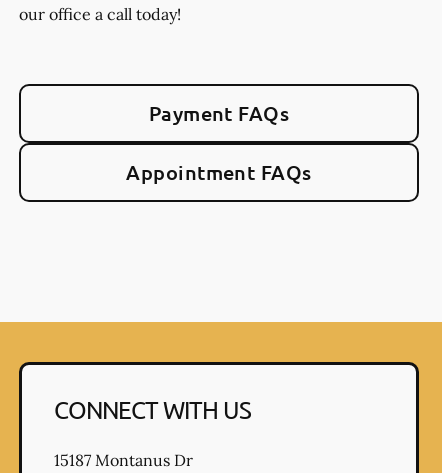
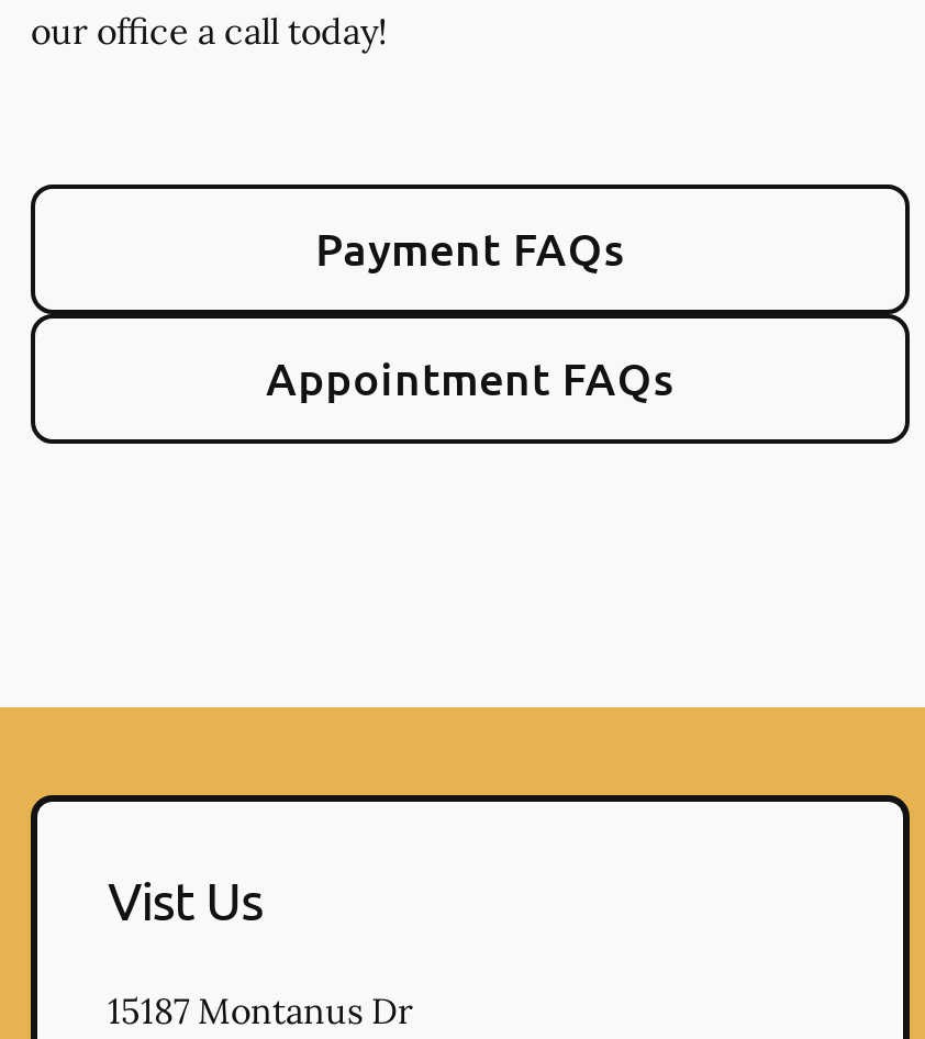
[54,394,251,423] CONNECT WITH US -> [108,867,263,930] Vist Us

